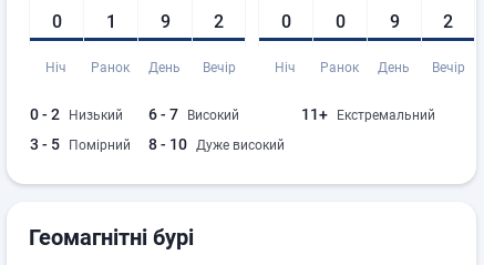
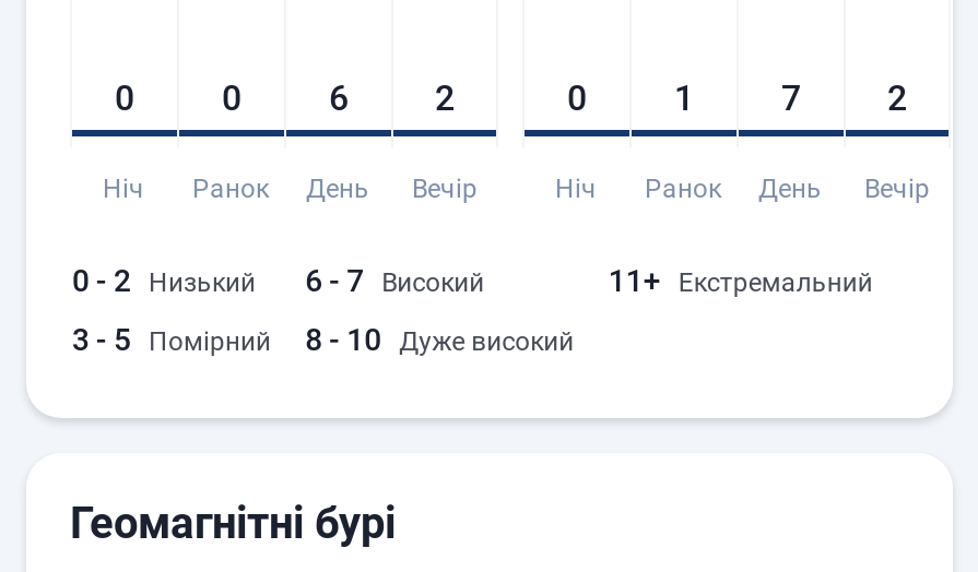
[106,11,116,32] 1 -> [222,78,241,119] 0
[160,11,170,32] 9 -> [329,78,349,119] 6
[335,11,345,32] 0 -> [674,78,694,119] 1
[389,11,399,32] 9 -> [781,78,801,119] 7

